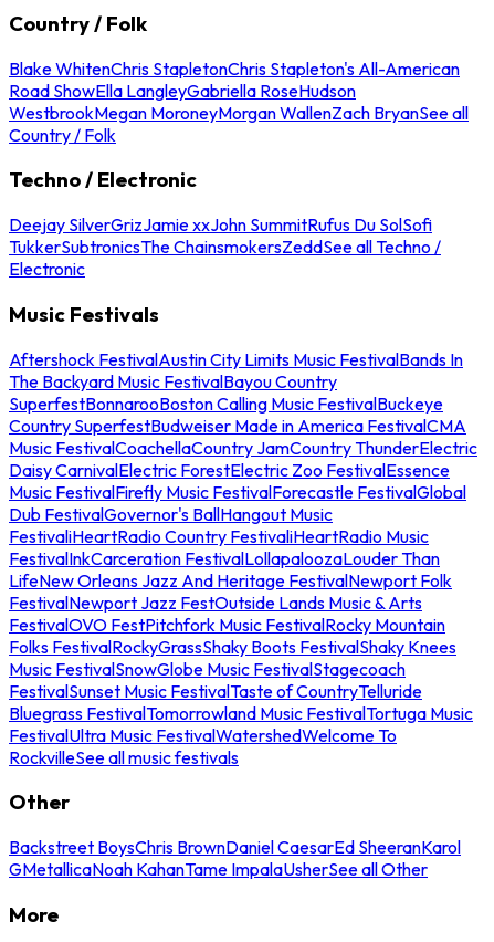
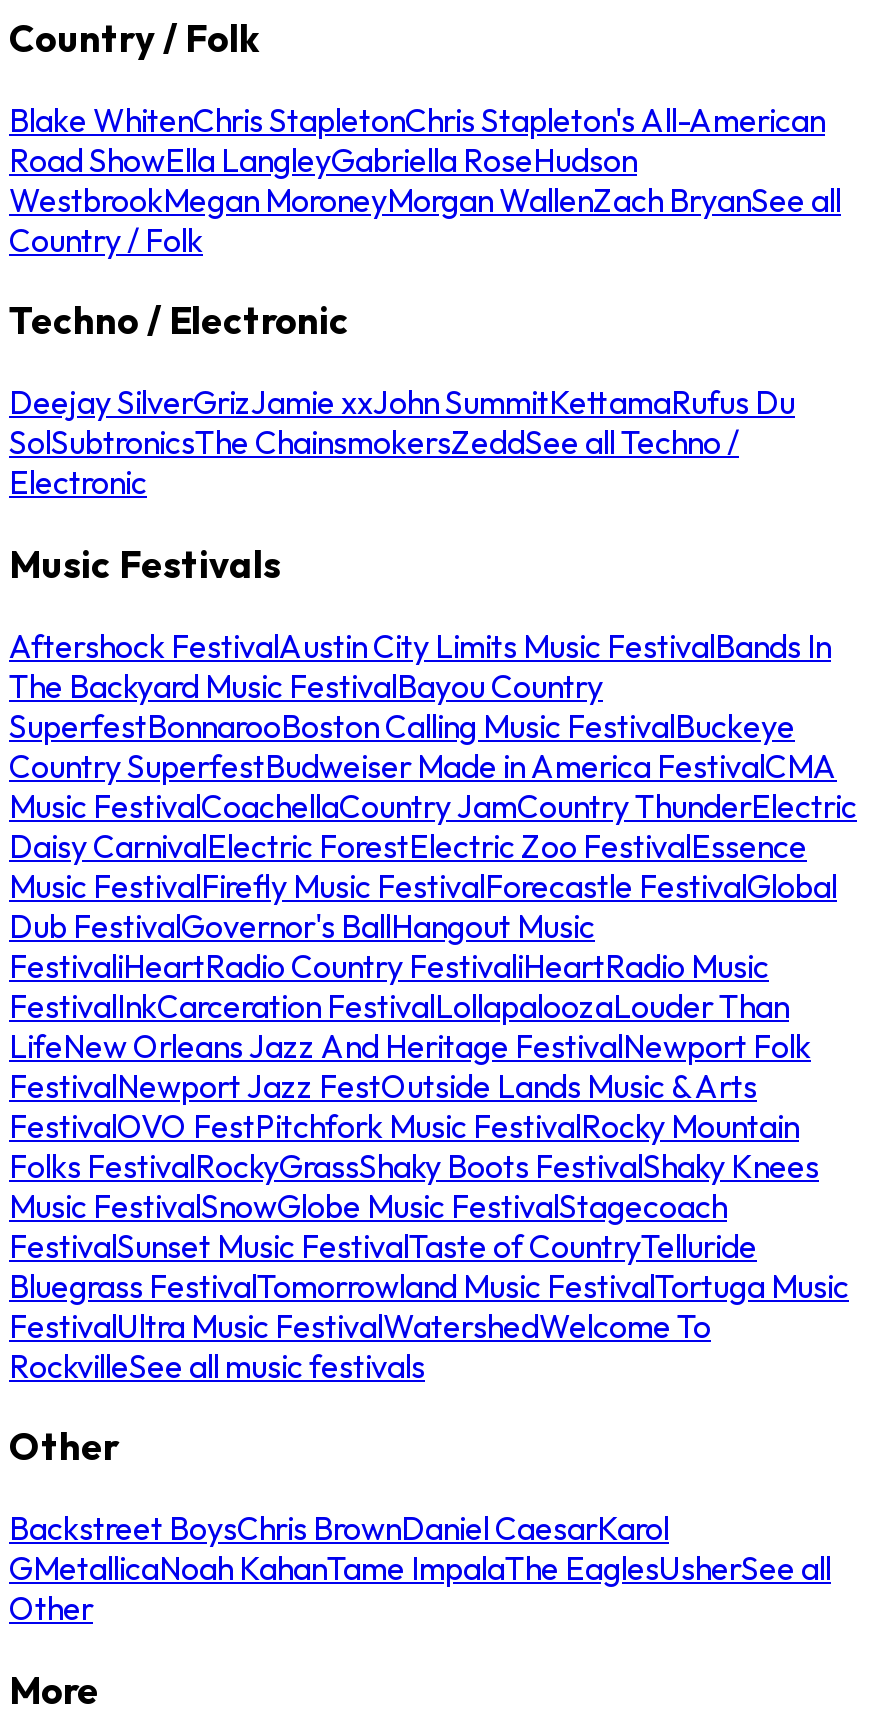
[9,213,441,258] Deejay SilverGrizJamie xxJohn SummitRufus Du SolSofi | TukkerSubtronicsThe ChainsmokersZeddSee all Techno / -> [9,382,795,462] Deejay SilverGrizJamie xxJohn SummitKettamaRufus Du | SolSubtronicsThe ChainsmokersZeddSee all Techno /
[9,836,461,880] Backstreet BoysChris BrownDaniel CaesarEd SheeranKarol | GMetallicaNoah KahanTame ImpalaUsherSee all Other -> [9,1508,831,1628] Backstreet BoysChris BrownDaniel CaesarKarol | GMetallicaNoah KahanTame ImpalaThe EaglesUsherSee all | Other

